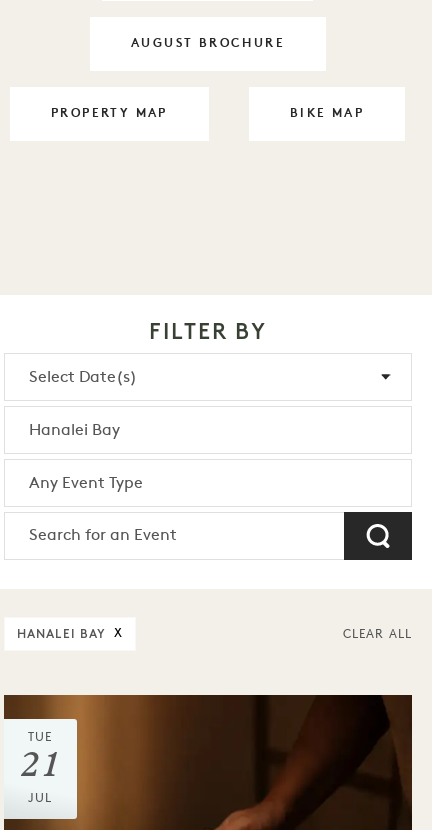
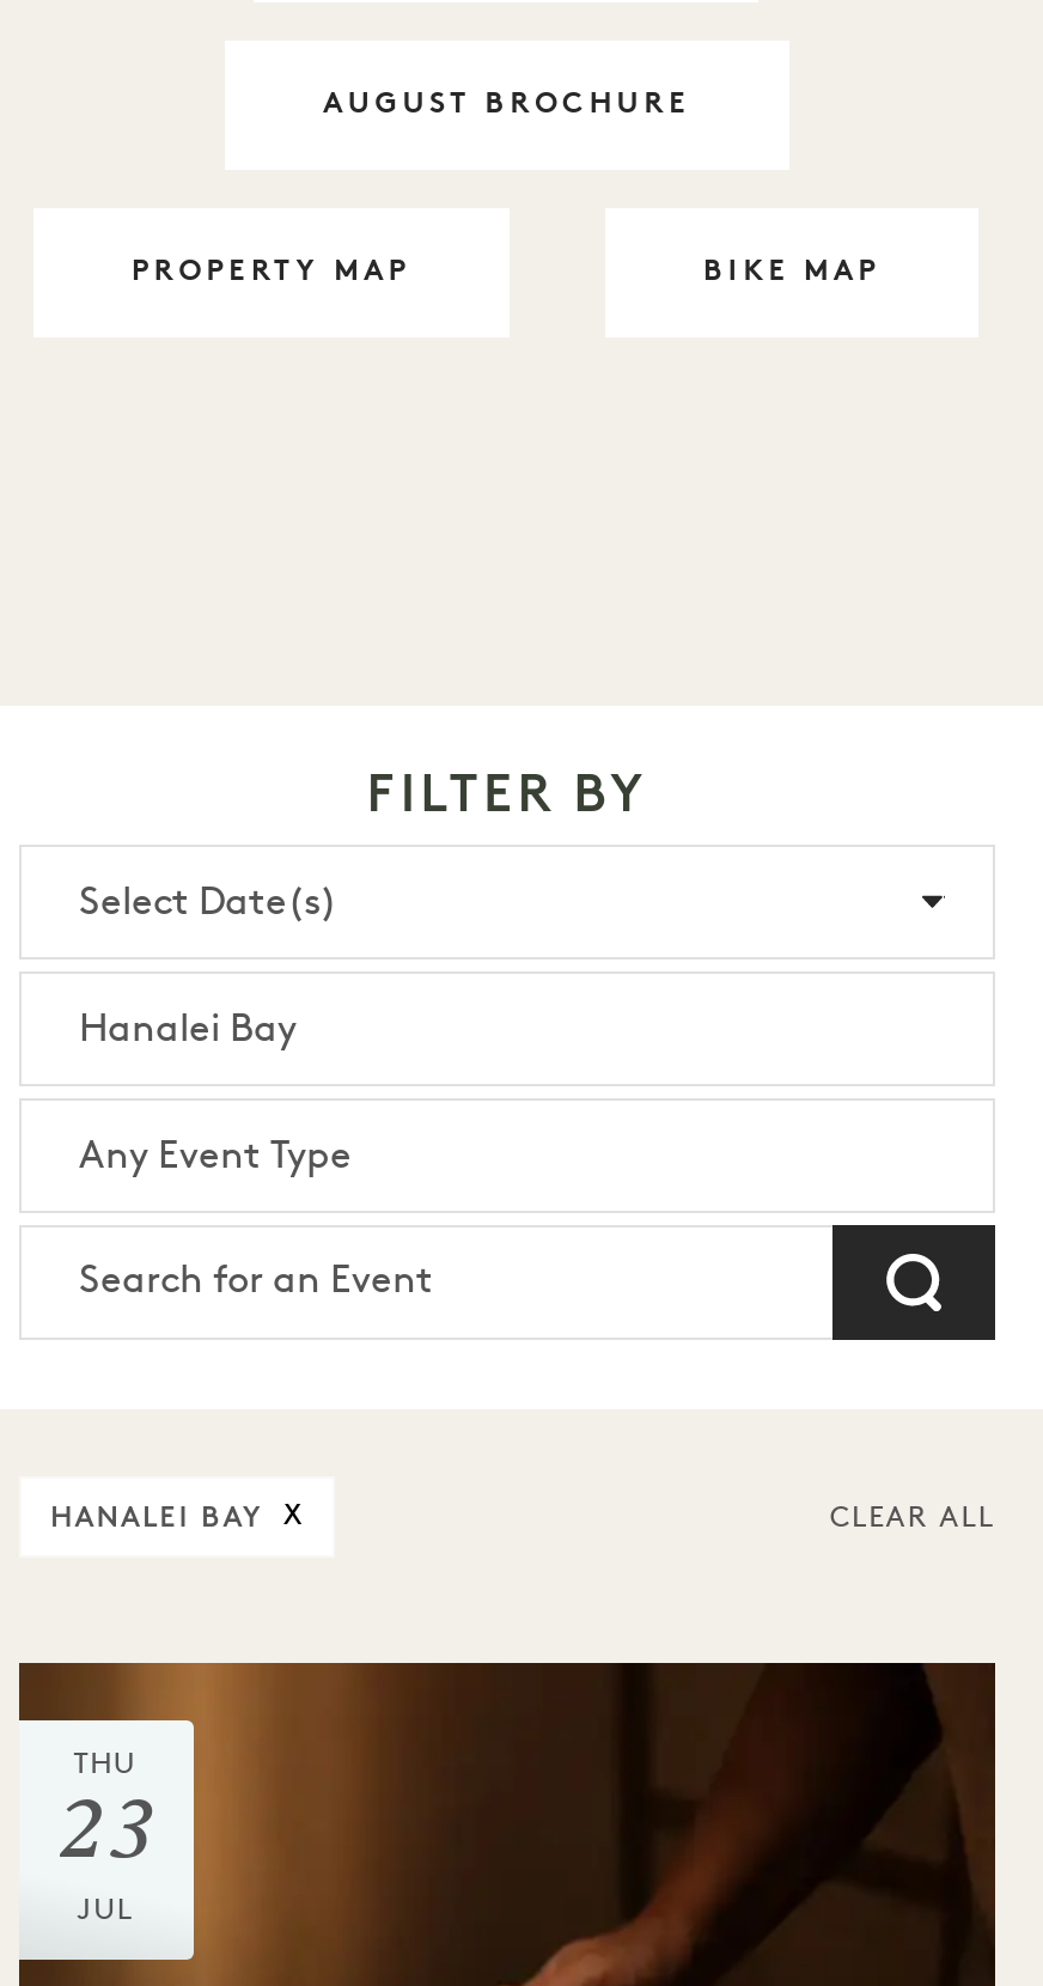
[19,732,61,787] TUE | 21 -> [55,1752,155,1884] THU | 23

